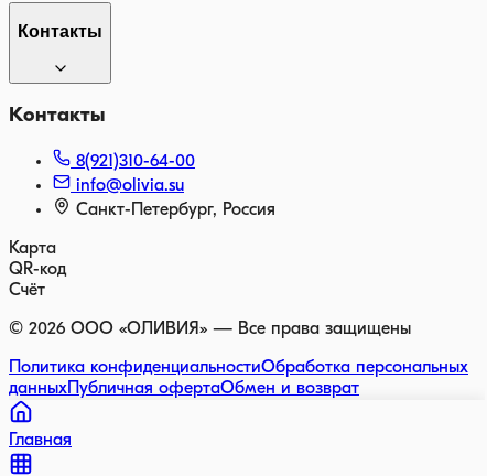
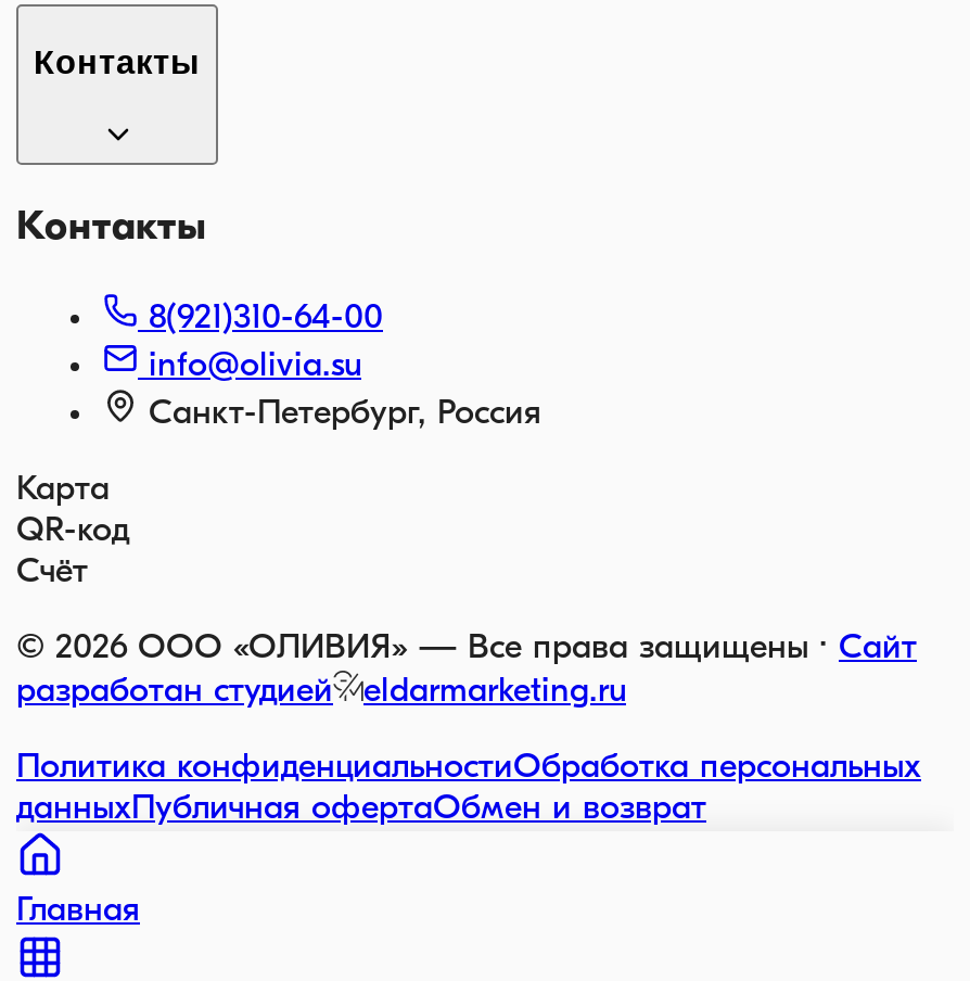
[9,321,411,339] © 2026 ООО «ОЛИВИЯ» — Все права защищены -> [16,632,917,711] © 2026 ООО «ОЛИВИЯ» — Все права защищены · Сайт | разработан студией | eldarmarketing.ru

